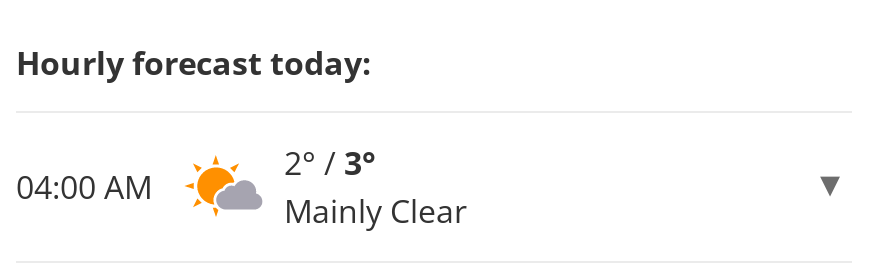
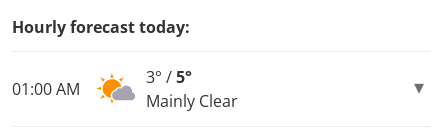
[284,140,376,184] 2° / 3° -> [146,66,192,88] 3° / 5°
[16,164,152,208] 04:00 AM -> [12,78,80,100] 01:00 AM

